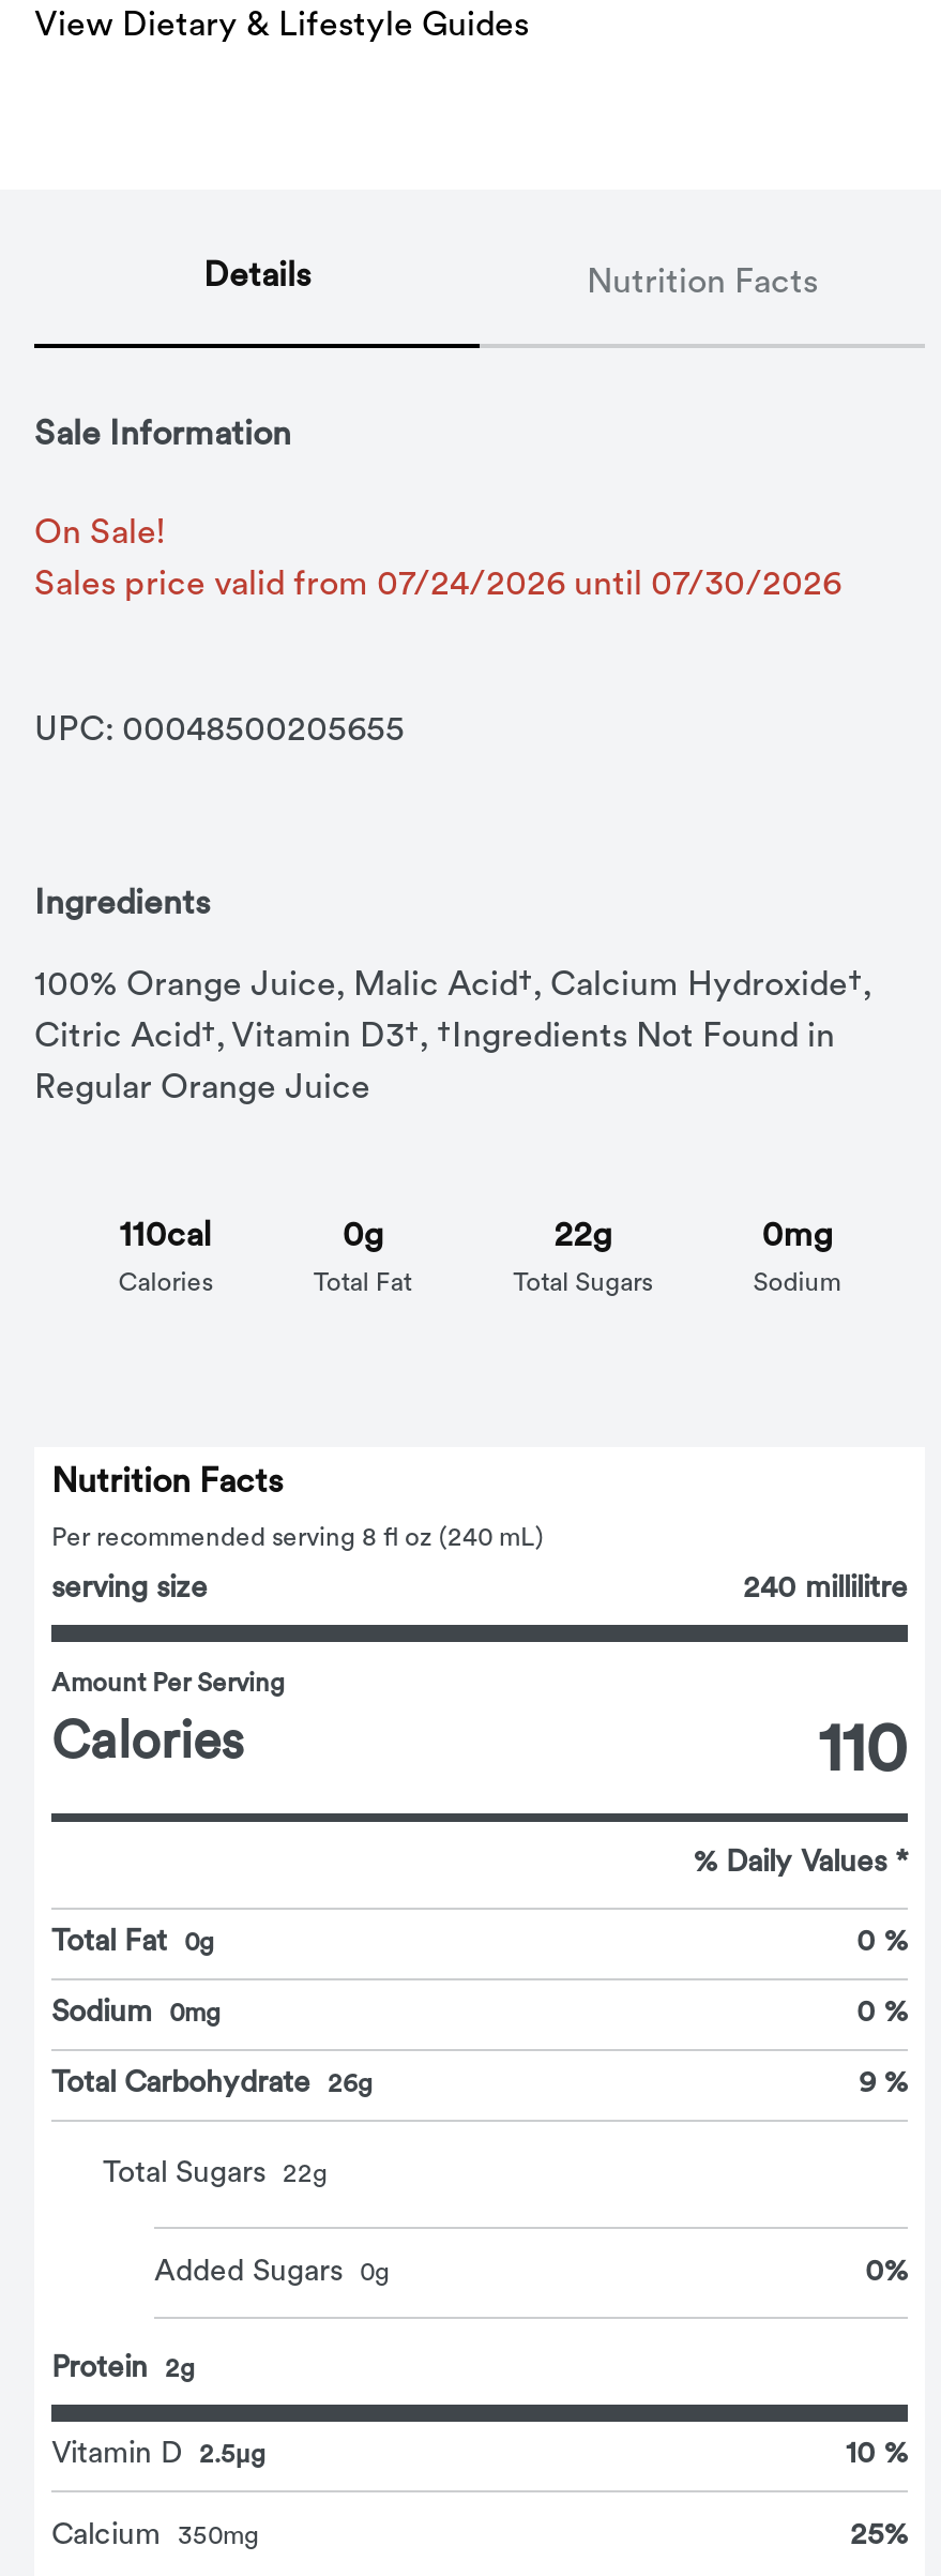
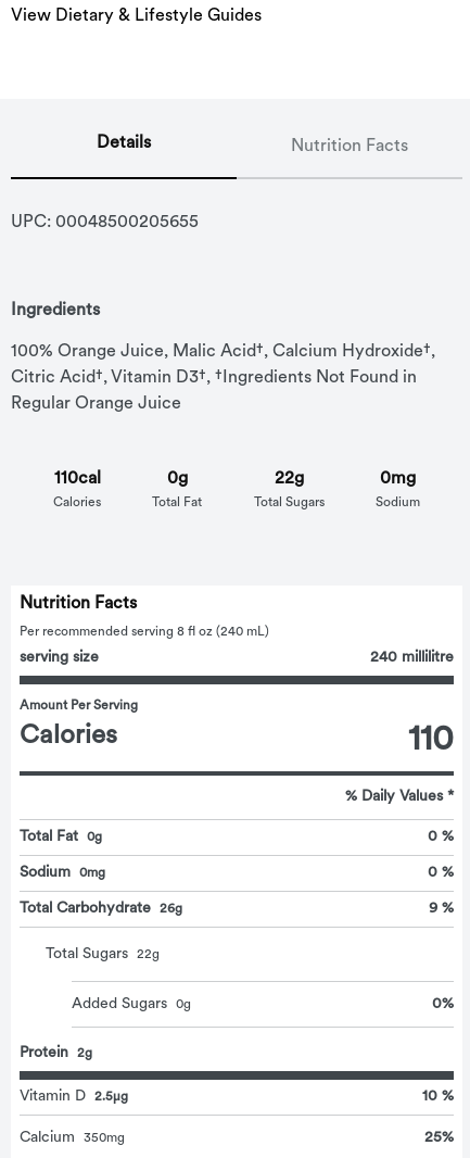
[34,420,841,604] Sale Information | On Sale! | Sales price valid from 07/24/2026 until 07/30/2026 -> none

